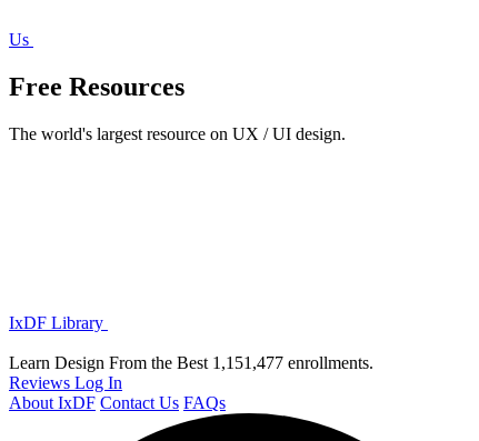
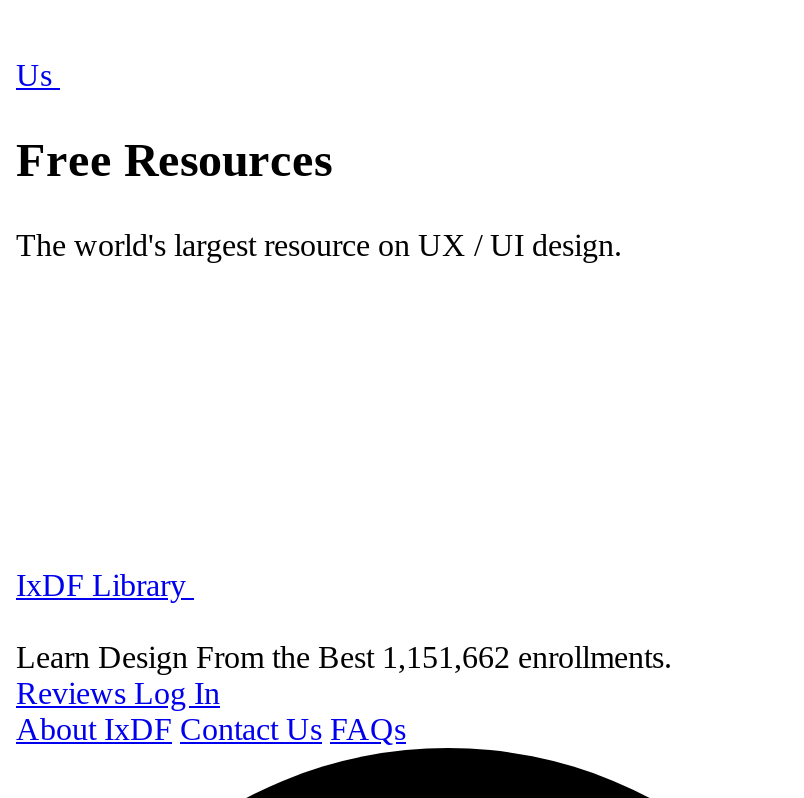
[9,353,373,372] Learn Design From the Best 1,151,477 enrollments. -> [16,639,672,673] Learn Design From the Best 1,151,662 enrollments.

